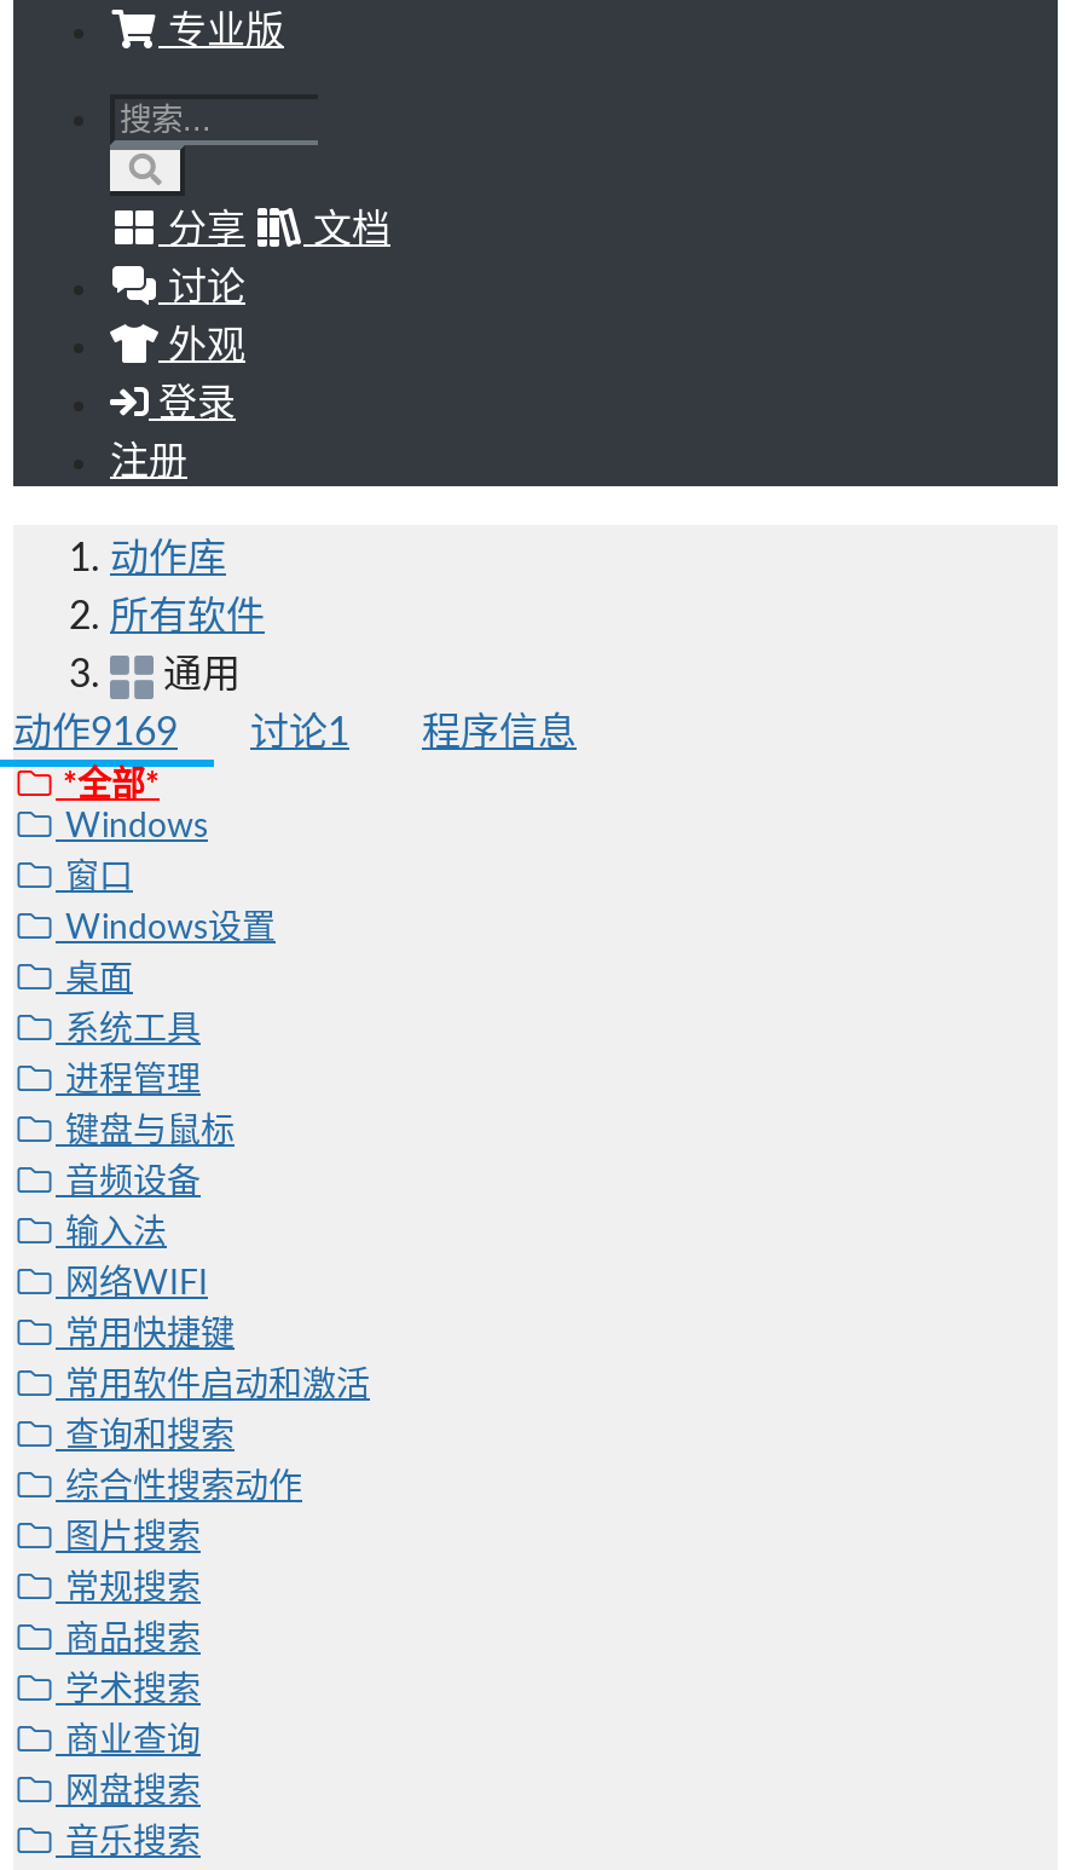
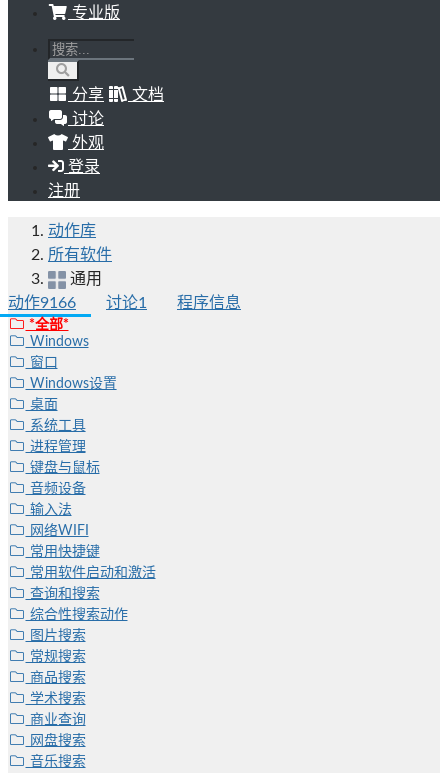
[13,714,577,752] 动作9169 讨论1 程序信息 -> [8,295,241,311] 动作9166 讨论1 程序信息

